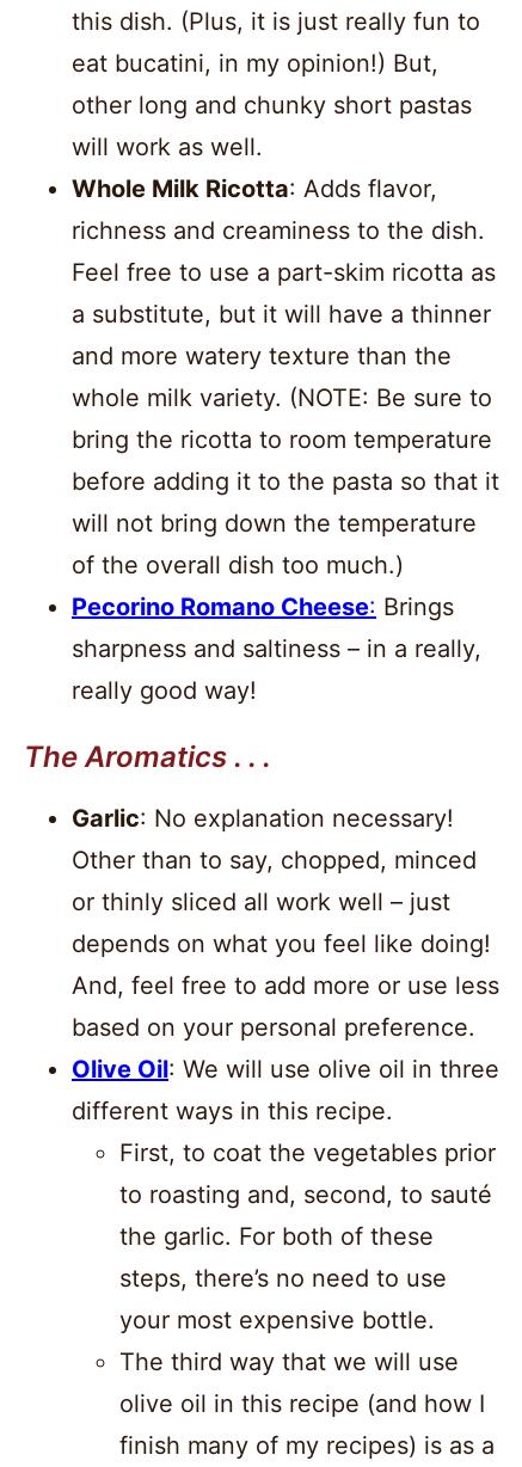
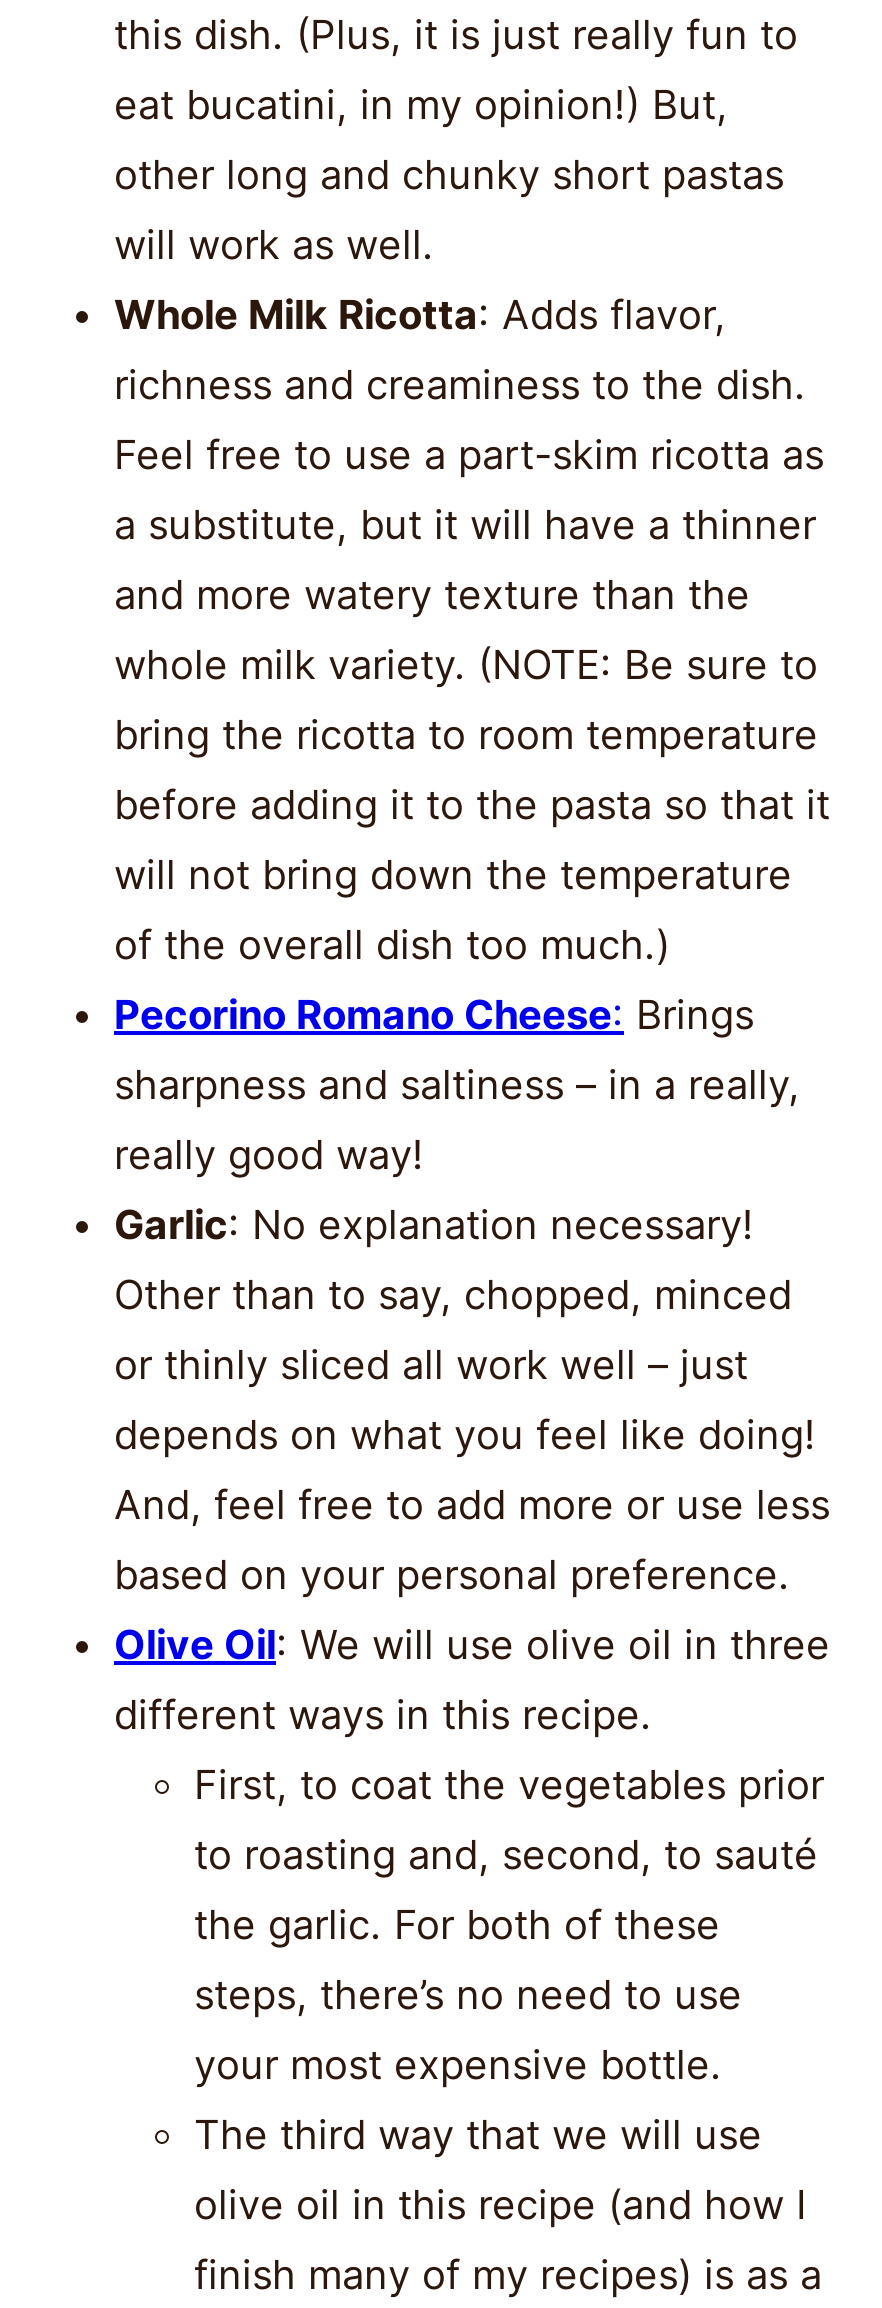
[24,740,271,774] The Aromatics . . . -> none

